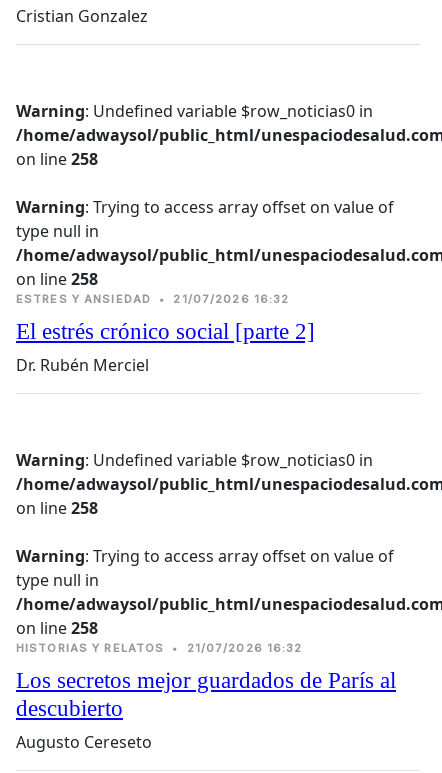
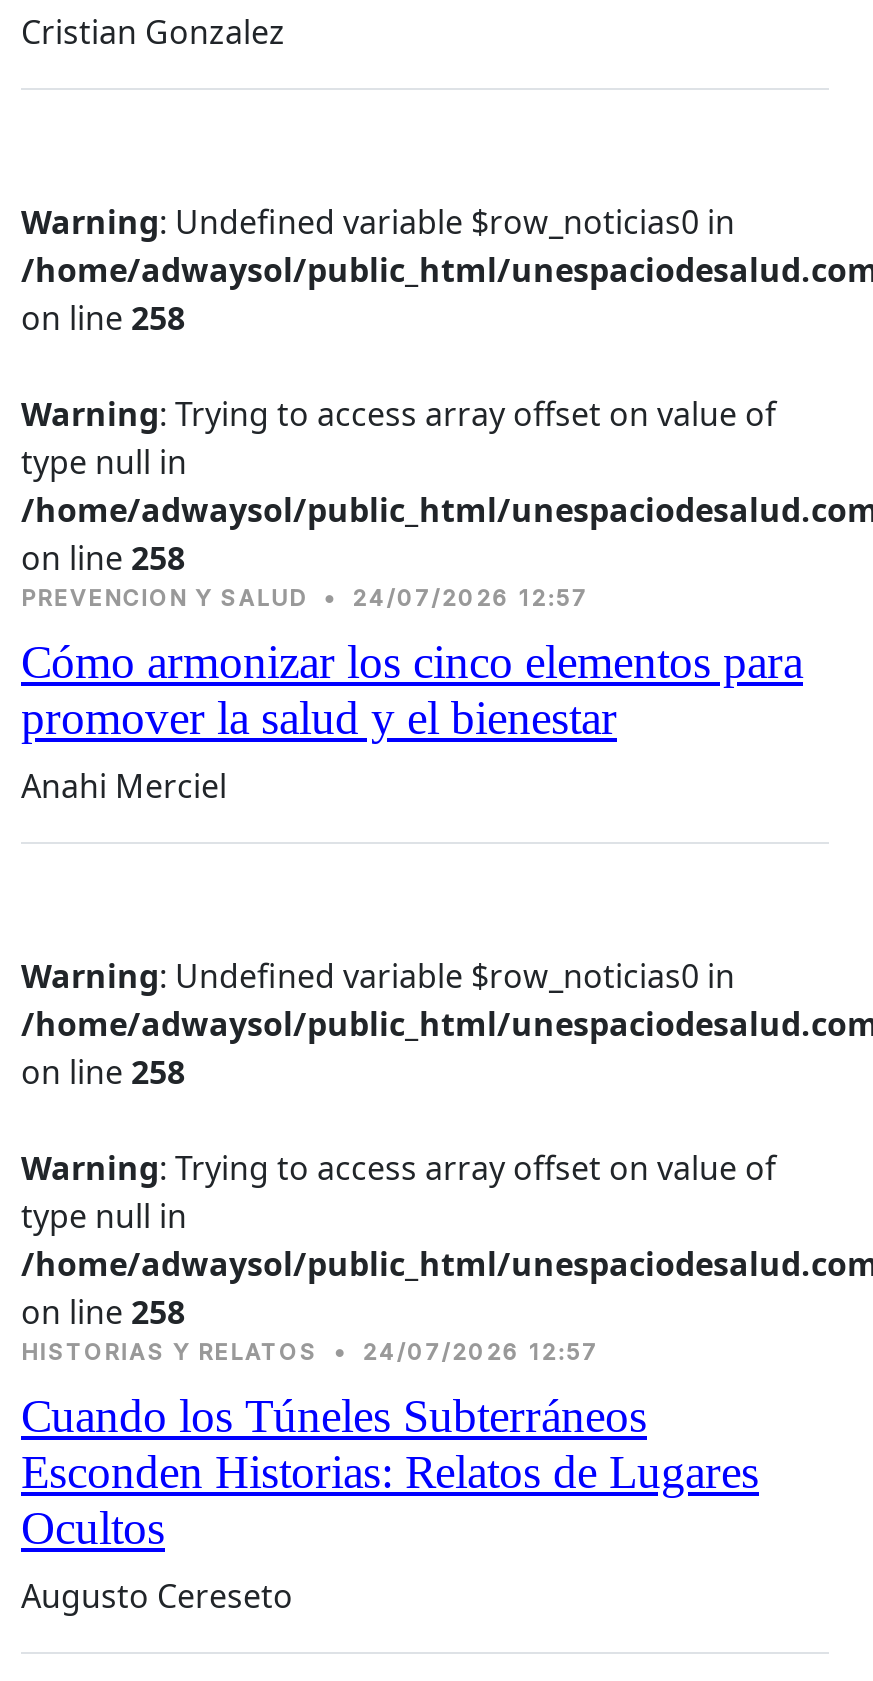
[16,292,289,306] ESTRES Y ANSIEDAD • 21/07/2026 16:32 -> [21,584,588,612] PREVENCION Y SALUD • 24/07/2026 12:57
[16,318,315,376] El estrés crónico social [parte 2] | Dr. Rubén Merciel -> [21,636,803,808] Cómo armonizar los cinco elementos para | promover la salud y el bienestar | Anahi Merciel
[16,641,303,655] HISTORIAS Y RELATOS • 21/07/2026 16:32 -> [21,1338,598,1366] HISTORIAS Y RELATOS • 24/07/2026 12:57
[16,667,396,721] Los secretos mejor guardados de París al | descubierto -> [21,1390,759,1554] Cuando los Túneles Subterráneos | Esconden Historias: Relatos de Lugares | Ocultos

